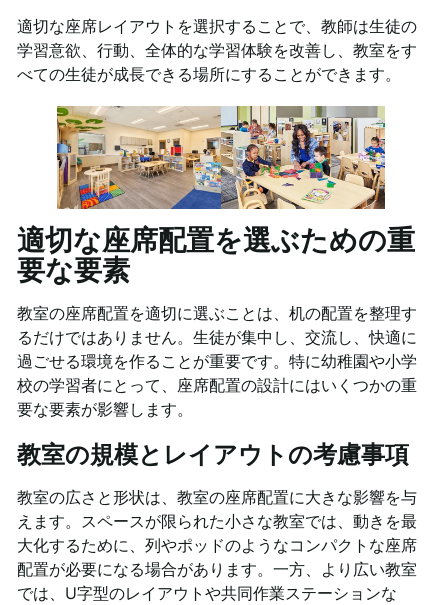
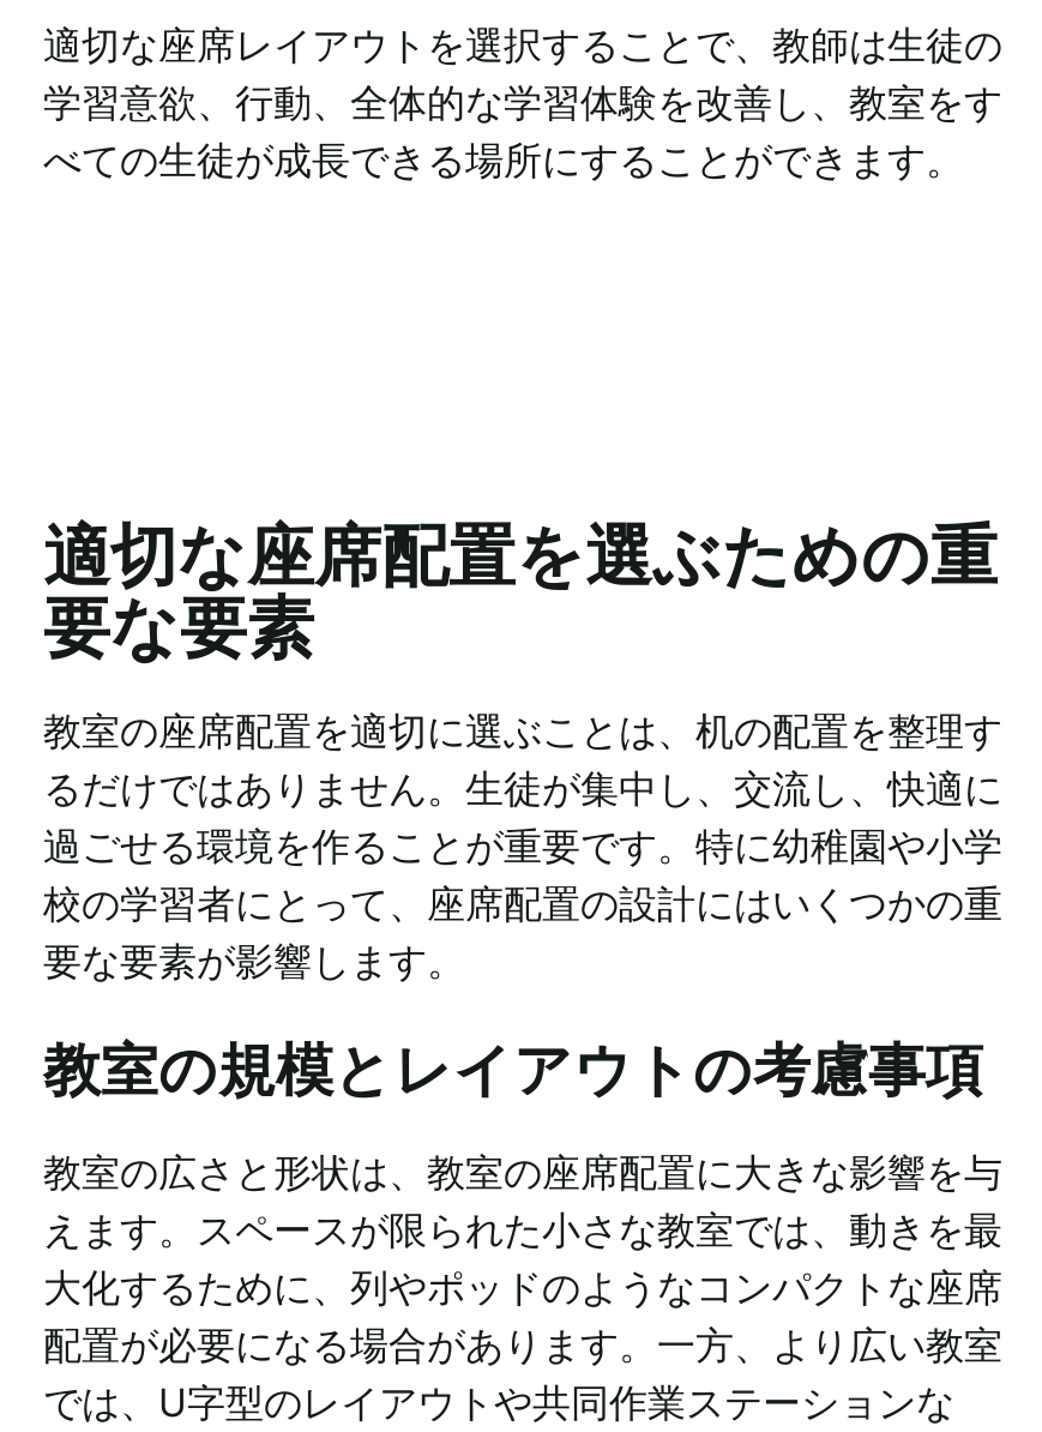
[56,105,386,210] [image] -> none

